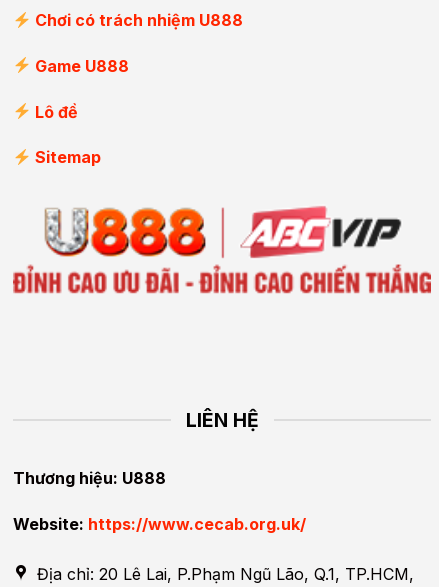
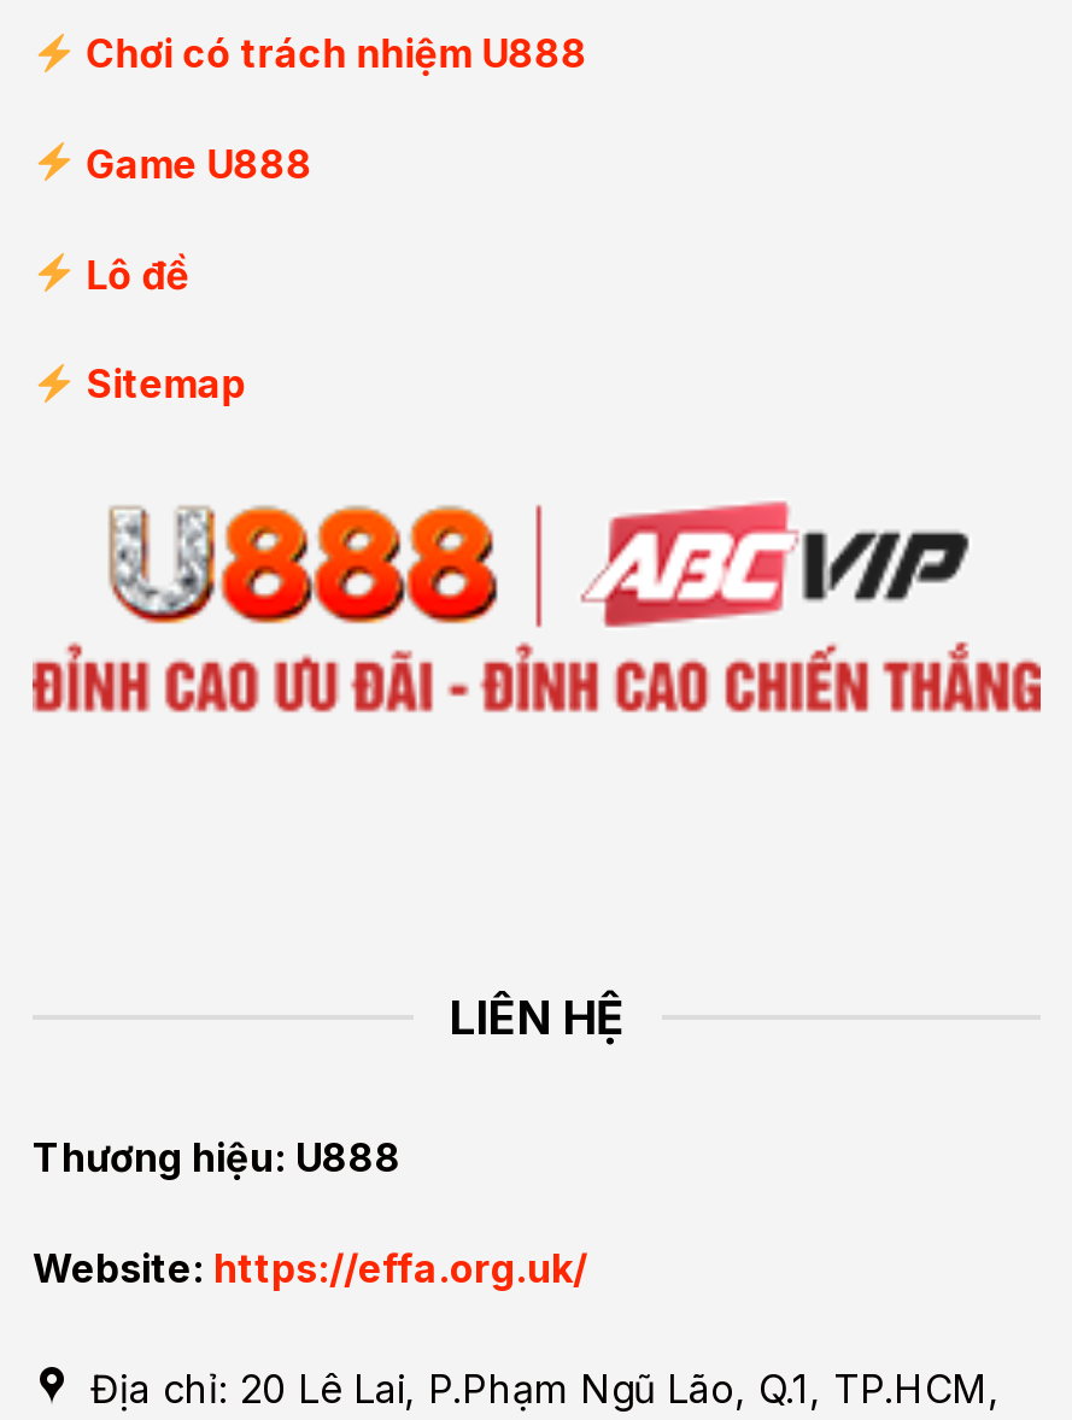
[13,514,306,534] Website: https://www.cecab.org.uk/ -> [33,1243,587,1291] Website: https://effa.org.uk/

